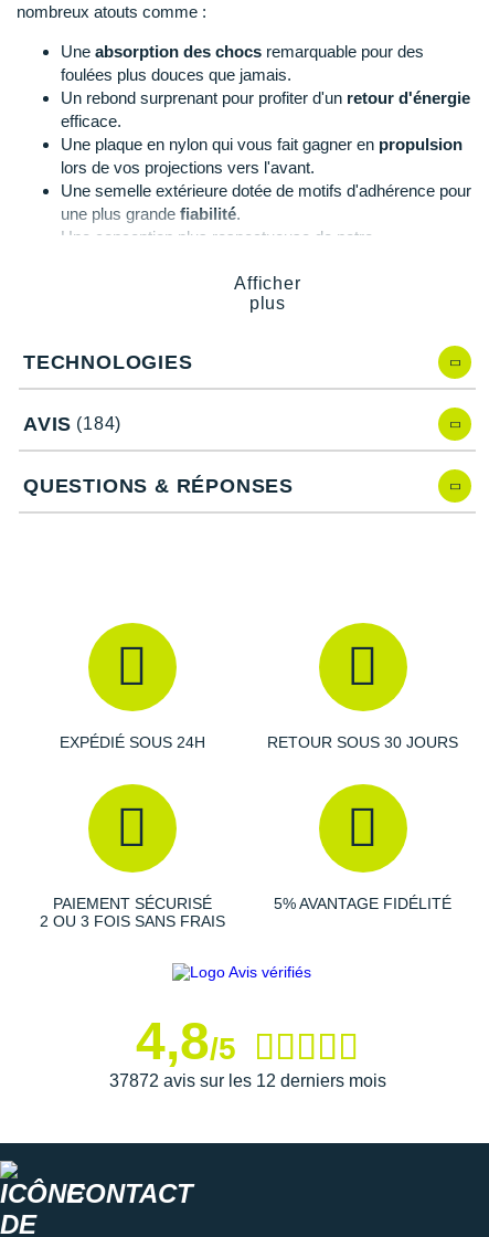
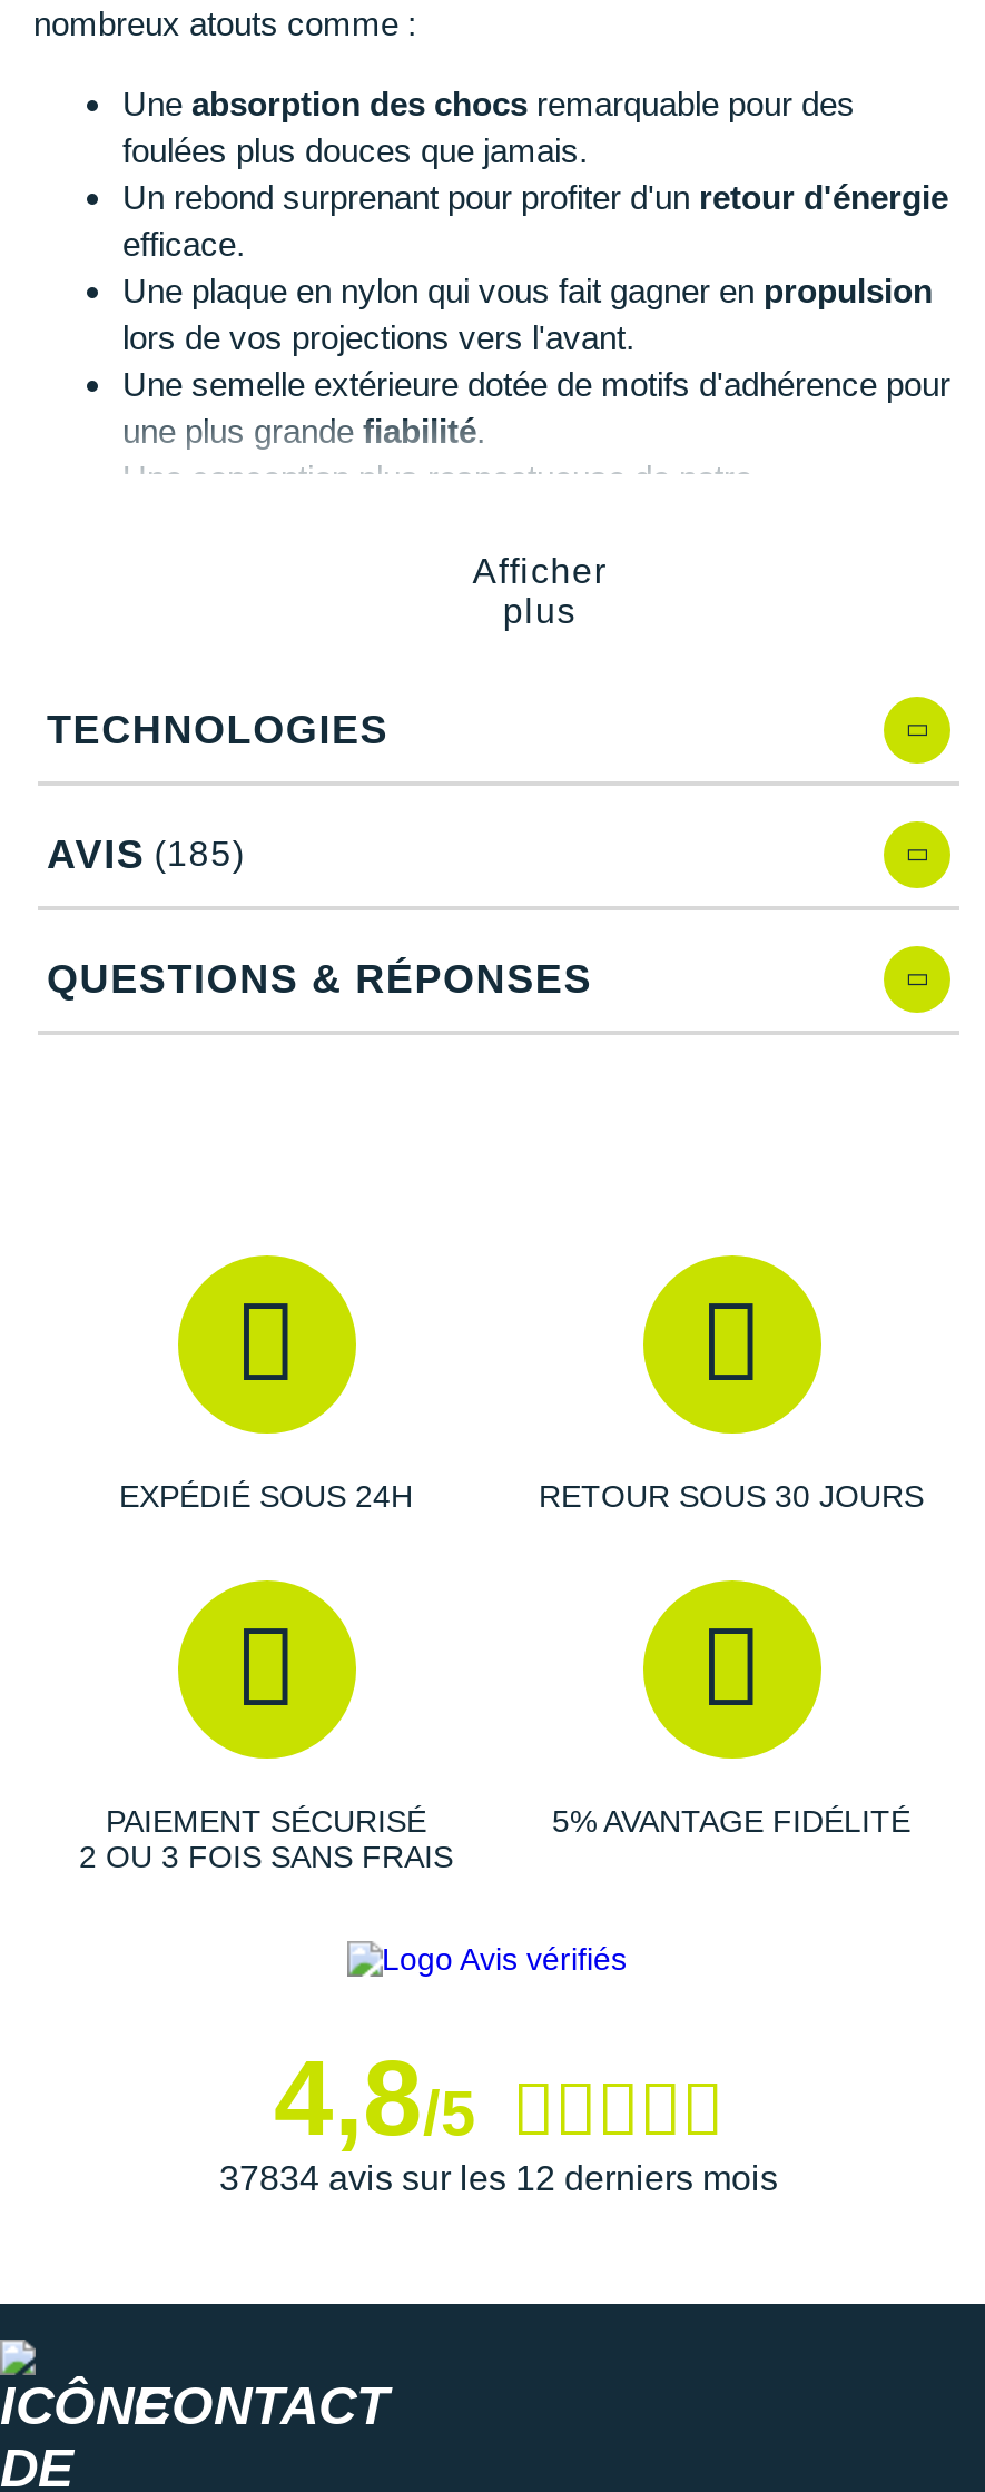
[23,413,122,435] AVIS (184) -> [47,832,245,876] AVIS (185)
[109,1072,386,1090] 37872 avis sur les 12 derniers mois -> [219,2160,778,2198] 37834 avis sur les 12 derniers mois

